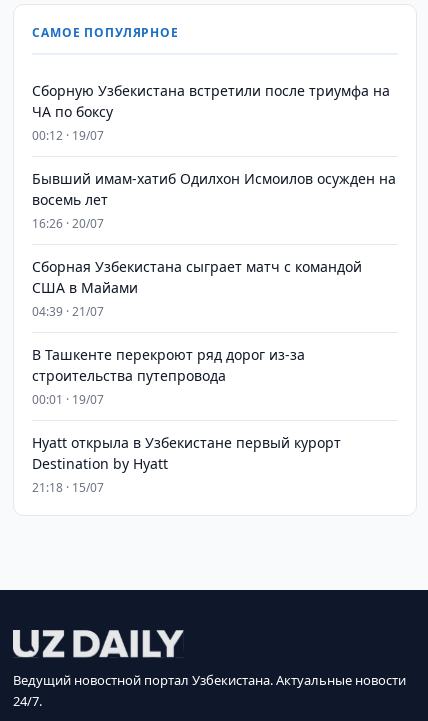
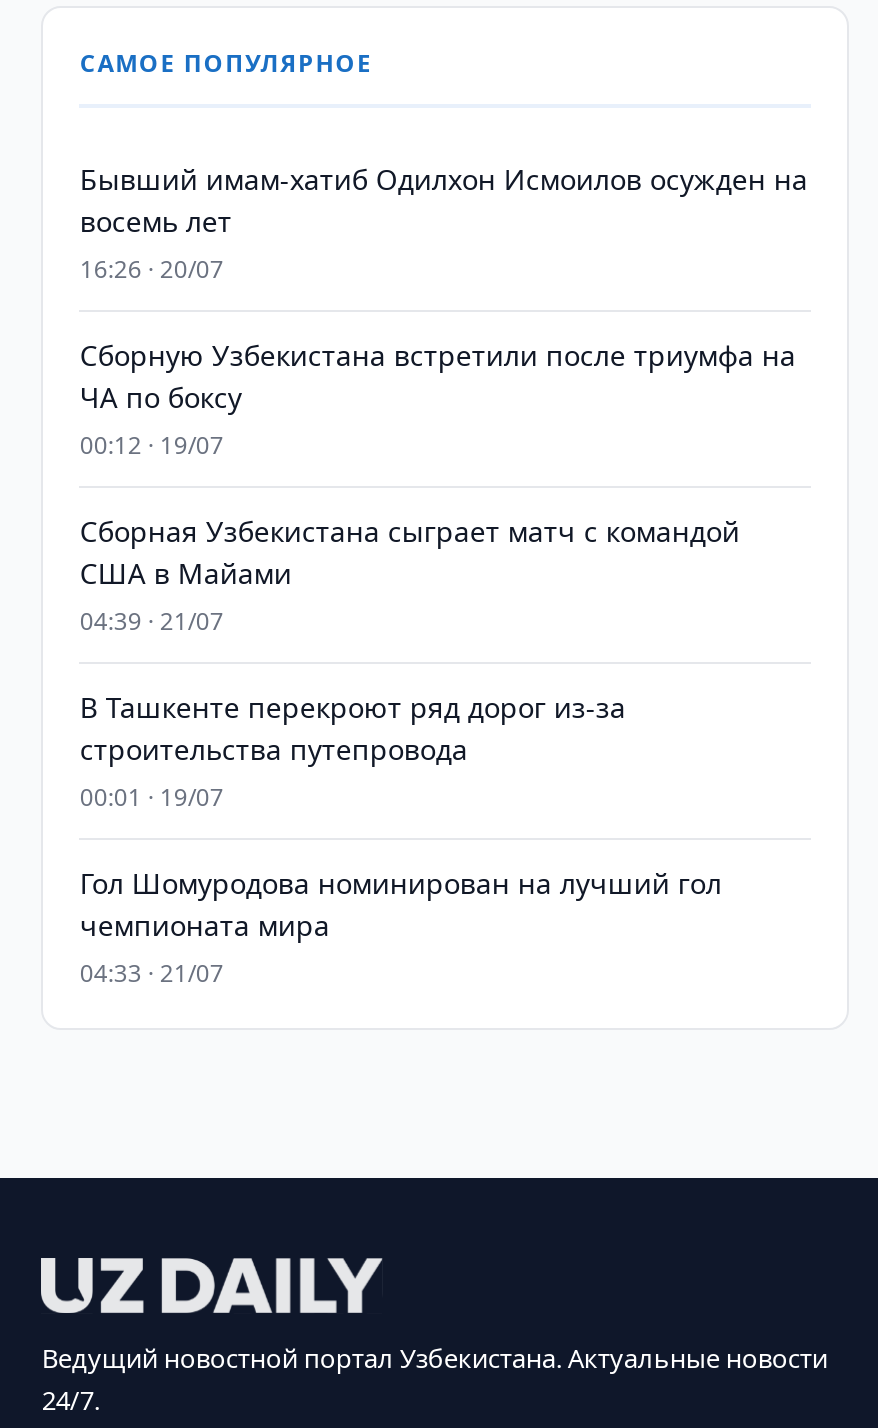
moved [32,81,390,144] -> [80,336,796,462]: Сборную Узбекистана встретили после триумфа на | ЧА по боксу | 00:12 · 19/07
moved [32,169,396,232] -> [80,160,808,286]: Бывший имам-хатиб Одилхон Исмоилов осужден на | восемь лет | 16:26 · 20/07
[32,433,341,496] Hyatt открыла в Узбекистане первый курорт | Destination by Hyatt | 21:18 · 15/07 -> [80,864,722,990] Гол Шомуродова номинирован на лучший гол | чемпионата мира | 04:33 · 21/07

